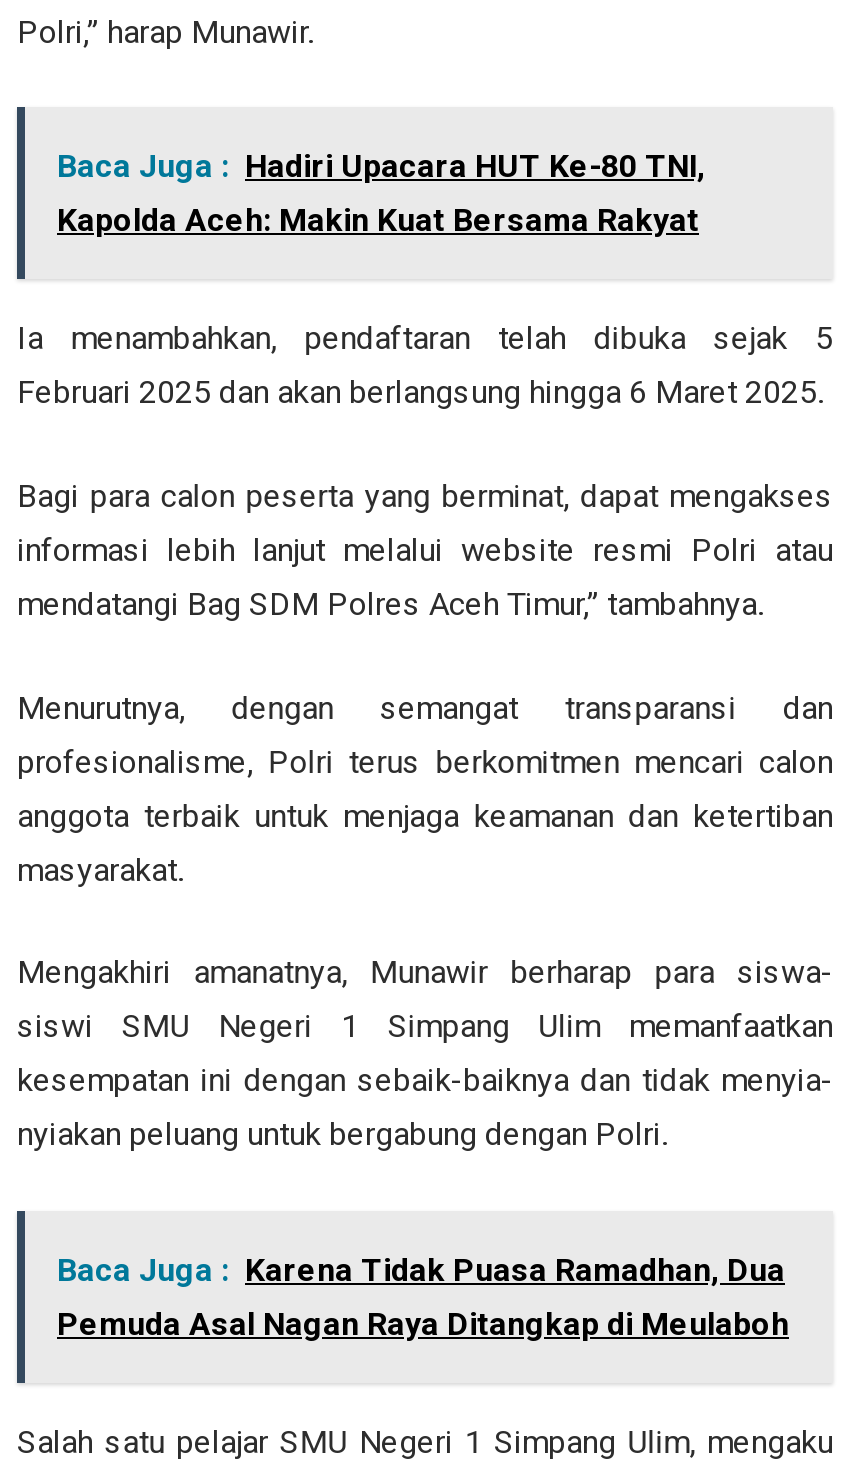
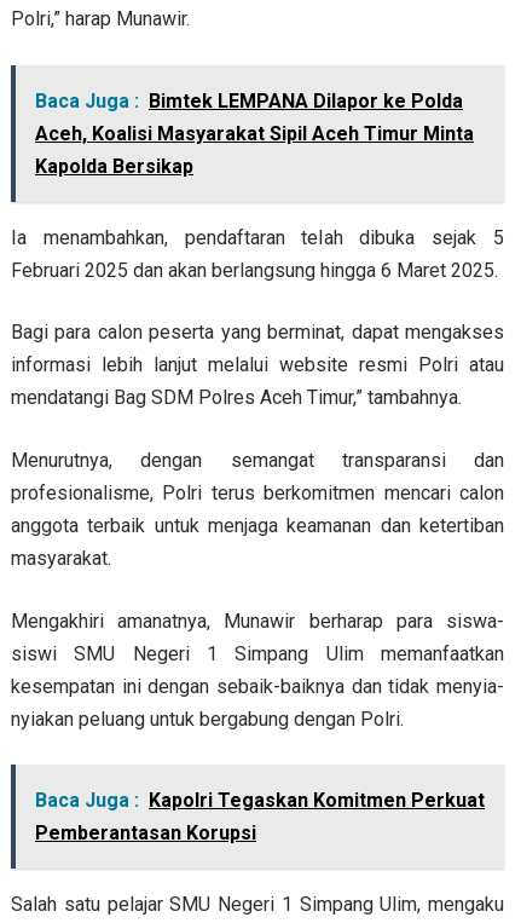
[57,148,705,240] Baca Juga : Hadiri Upacara HUT Ke-80 TNI, | Kapolda Aceh: Makin Kuat Bersama Rakyat -> [35,89,474,178] Baca Juga : Bimtek LEMPANA Dilapor ke Polda | Aceh, Koalisi Masyarakat Sipil Aceh Timur Minta | Kapolda Bersikap
[57,1250,789,1342] Baca Juga : Karena Tidak Puasa Ramadhan, Dua | Pemuda Asal Nagan Raya Ditangkap di Meulaboh -> [35,789,485,845] Baca Juga : Kapolri Tegaskan Komitmen Perkuat | Pemberantasan Korupsi

